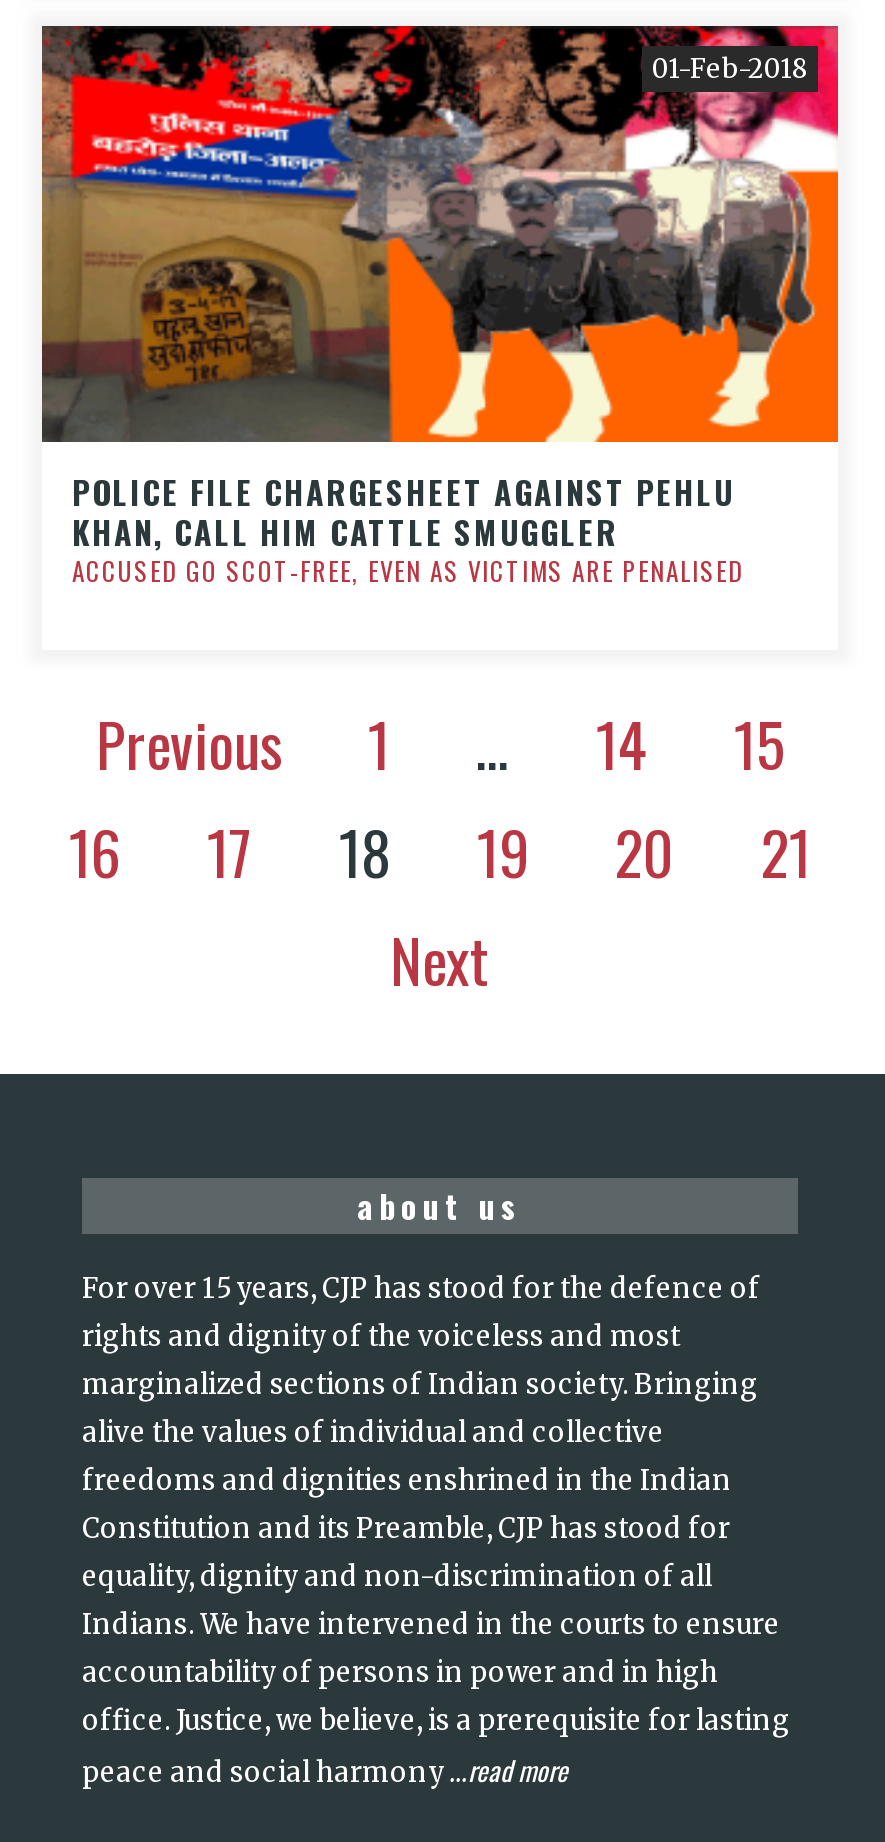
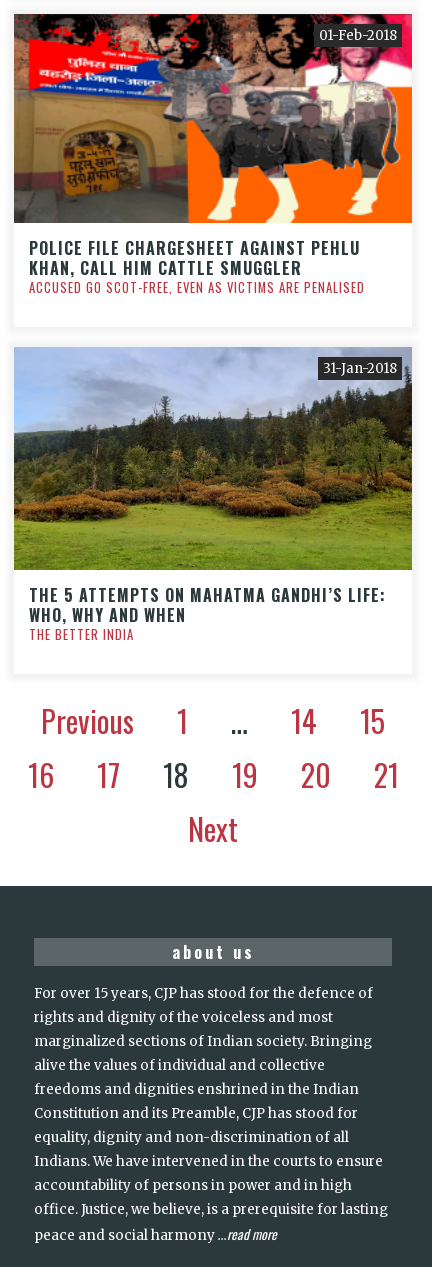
none -> [13,346,413,571] [image] | 31-Jan-2018
none -> [29,583,386,644] THE 5 ATTEMPTS ON MAHATMA GANDHI’S LIFE: | WHO, WHY AND WHEN | THE BETTER INDIA

